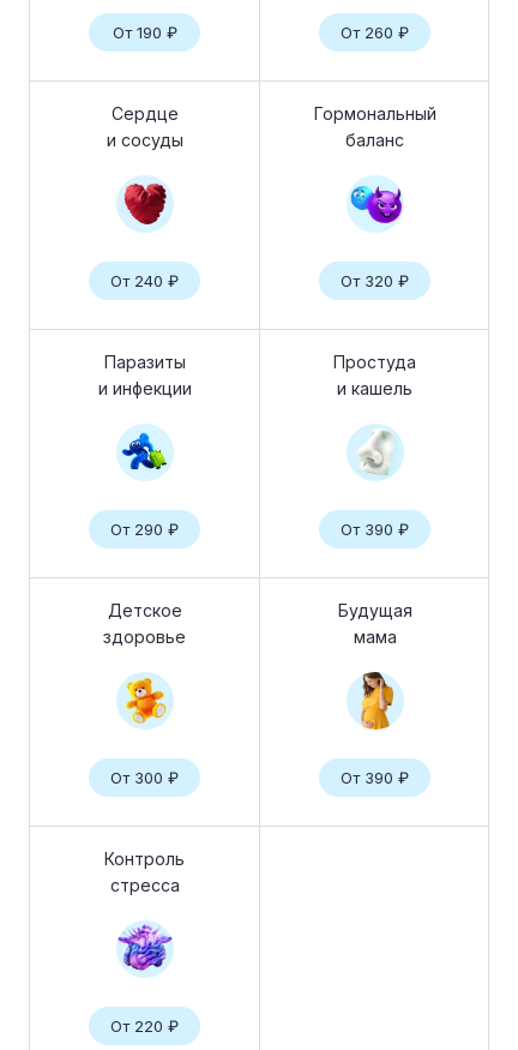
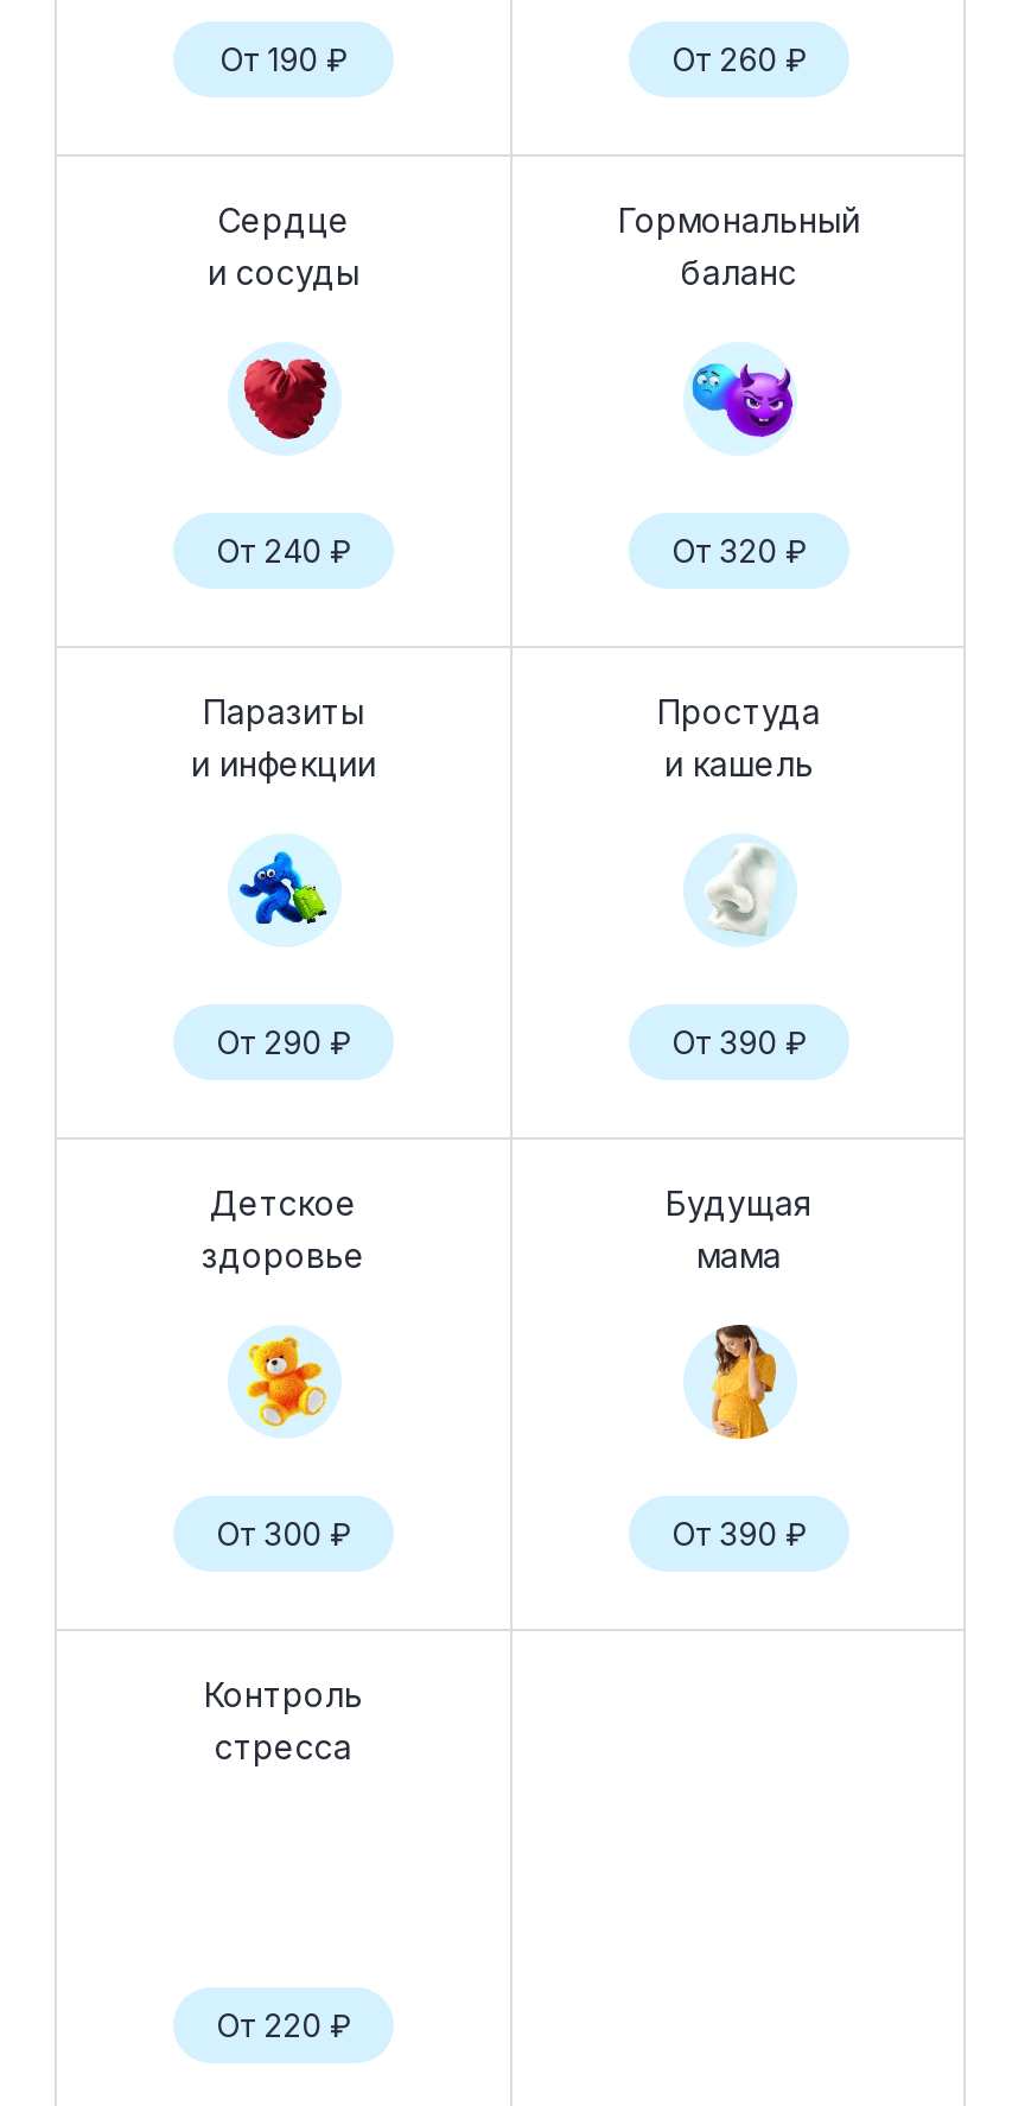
[116,920,174,978] [image] -> none

